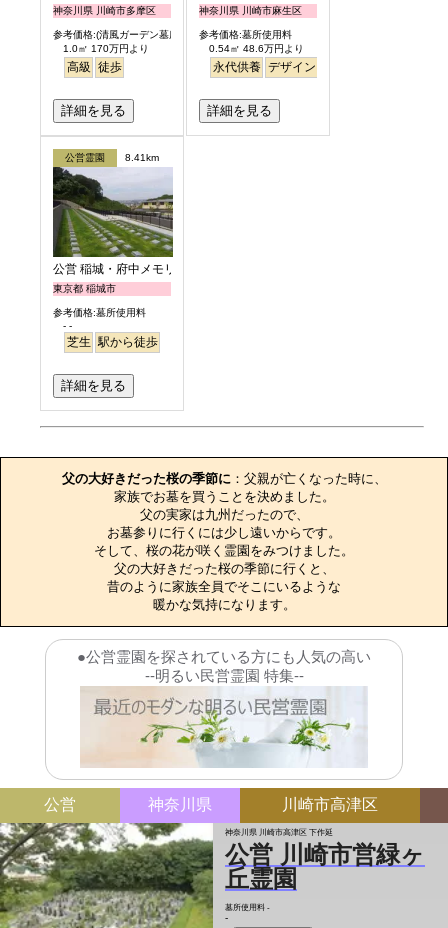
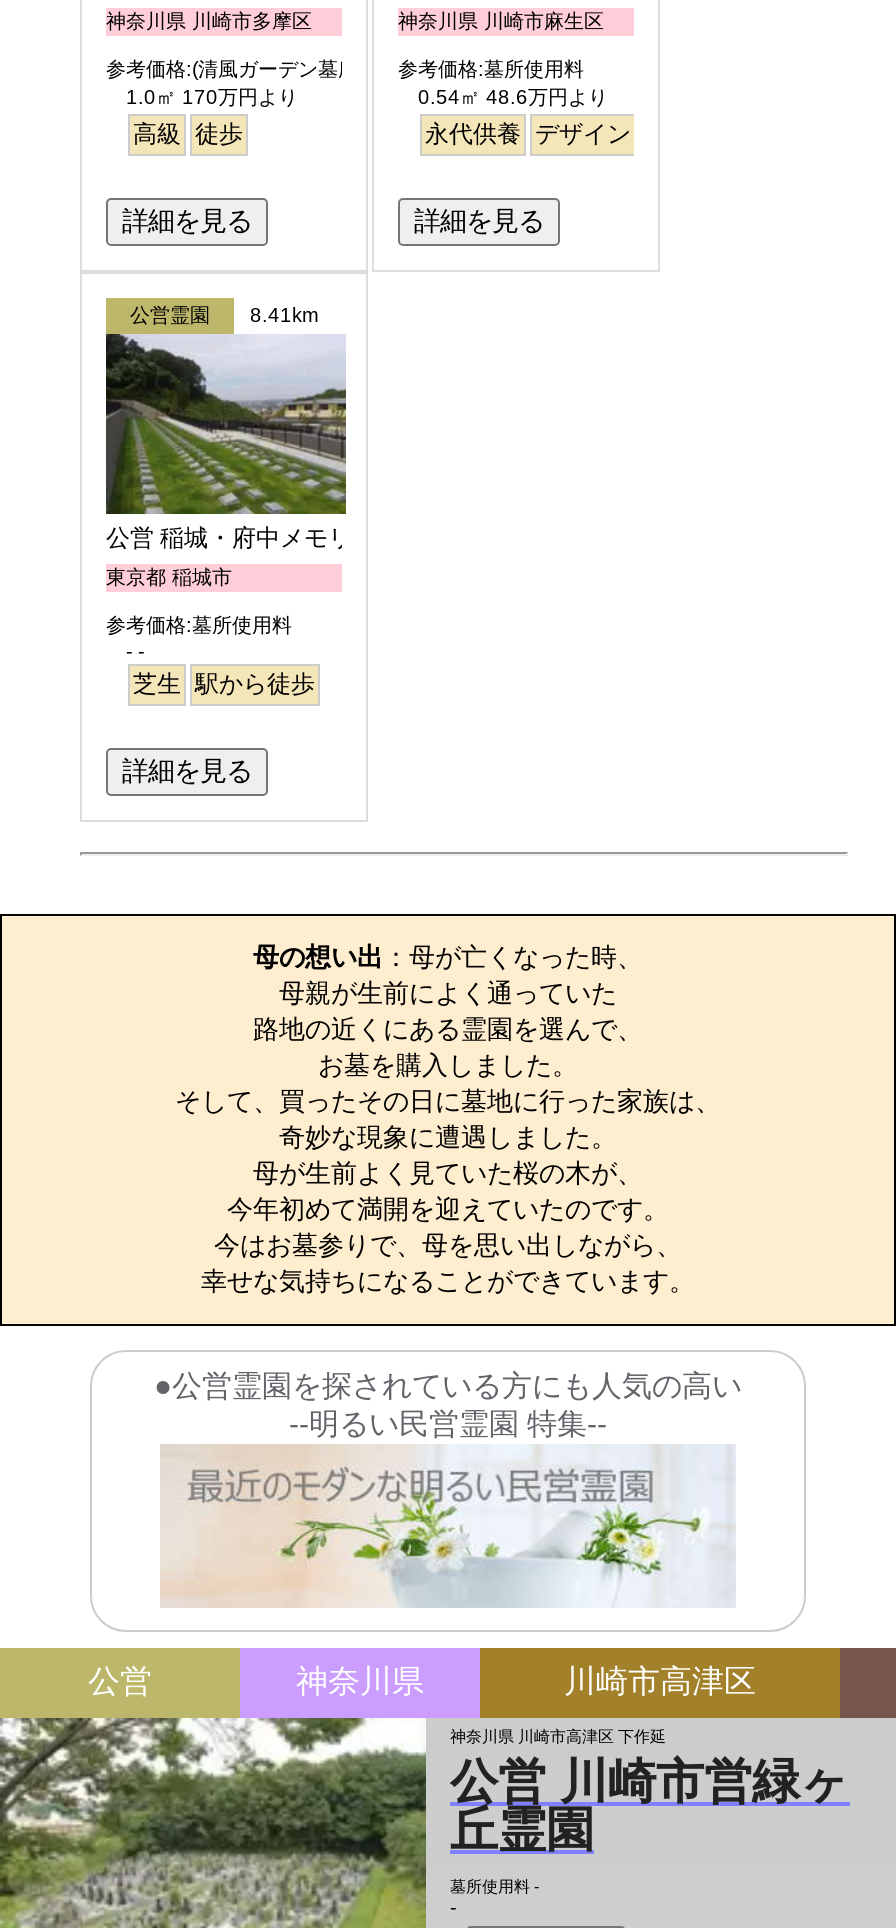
[61,471,386,612] 父の大好きだった桜の季節に：父親が亡くなった時に、 | 家族でお墓を買うことを決めました。 | 父の実家は九州だったので、 | お墓参りに行くには少し遠いからです。 | そして、桜の花が咲く霊園をみつけました。 | 父の大好きだった桜の季節に行くと、 | 昔のように家族全員でそこにいるような | 暖かな気持になります。 -> [175,941,721,1295] 母の想い出：母が亡くなった時、 | 母親が生前によく通っていた | 路地の近くにある霊園を選んで、 | お墓を購入しました。 | そして、買ったその日に墓地に行った家族は、 | 奇妙な現象に遭遇しました。 | 母が生前よく見ていた桜の木が、 | 今年初めて満開を迎えていたのです。 | 今はお墓参りで、母を思い出しながら、 | 幸せな気持ちになることができています。

